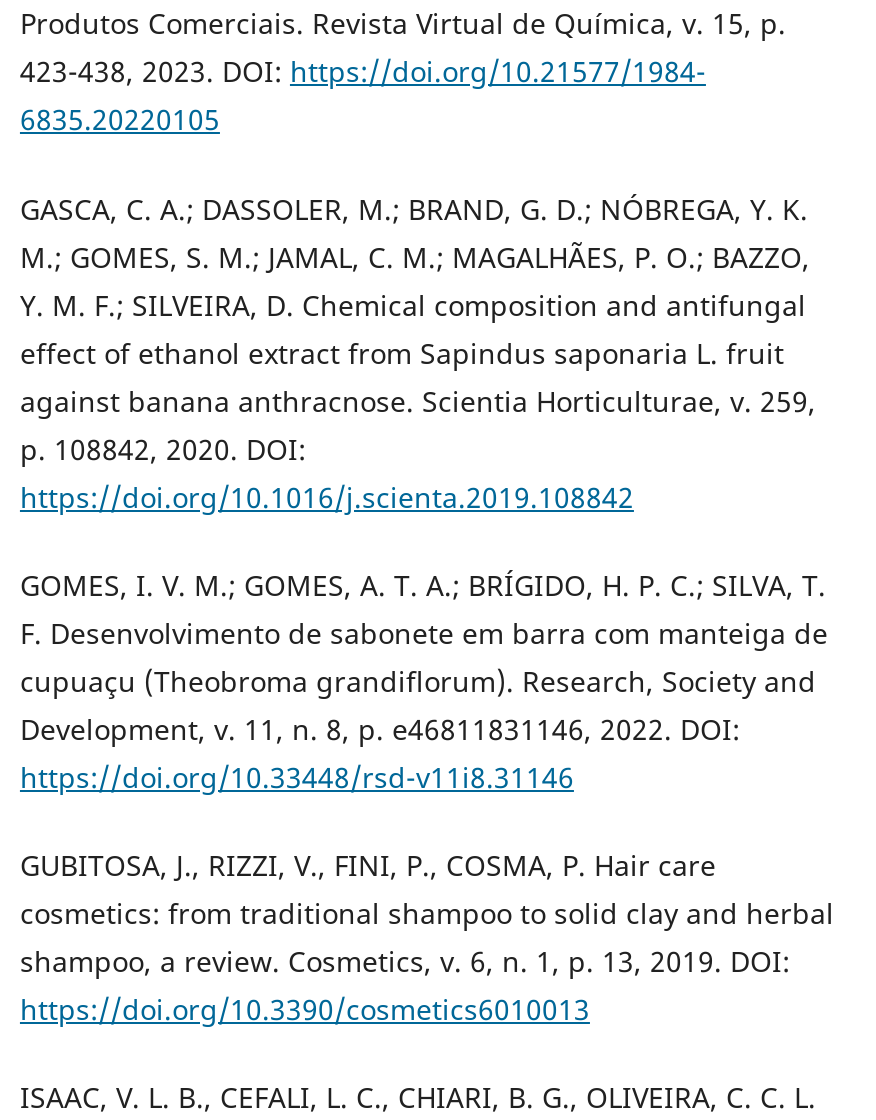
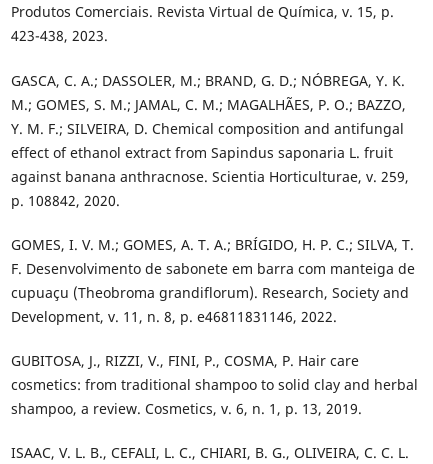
[20,53,706,139] 423-438, 2023. DOI: https://doi.org/10.21577/1984- | 6835.20220105 -> [11,26,108,45] 423-438, 2023.
[20,429,634,515] p. 108842, 2020. DOI: | https://doi.org/10.1016/j.scienta.2019.108842 -> [11,190,120,209] p. 108842, 2020.
[20,709,740,795] Development, v. 11, n. 8, p. e46811831146, 2022. DOI: | https://doi.org/10.33448/rsd-v11i8.31146 -> [11,306,337,325] Development, v. 11, n. 8, p. e46811831146, 2022.
[20,941,790,1027] shampoo, a review. Cosmetics, v. 6, n. 1, p. 13, 2019. DOI: | https://doi.org/10.3390/cosmetics6010013 -> [11,398,362,417] shampoo, a review. Cosmetics, v. 6, n. 1, p. 13, 2019.

